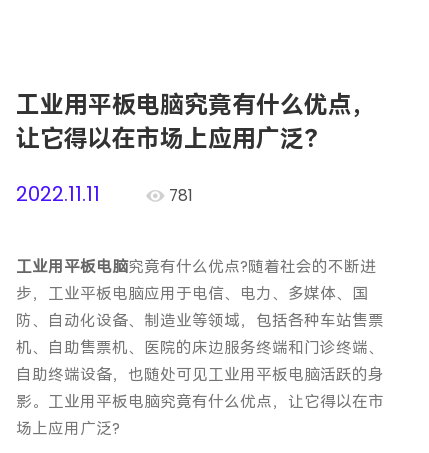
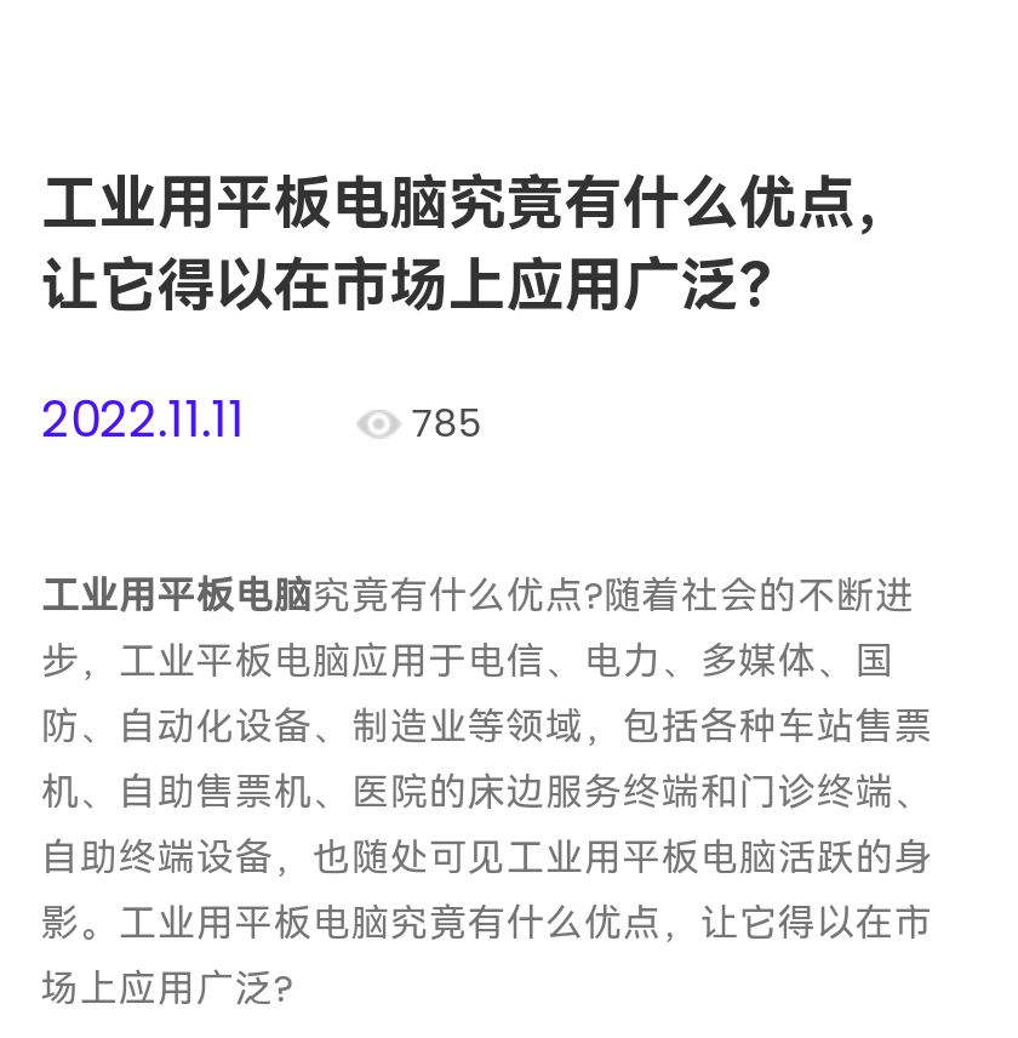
[165,185,193,206] 781 -> [402,397,482,448] 785

